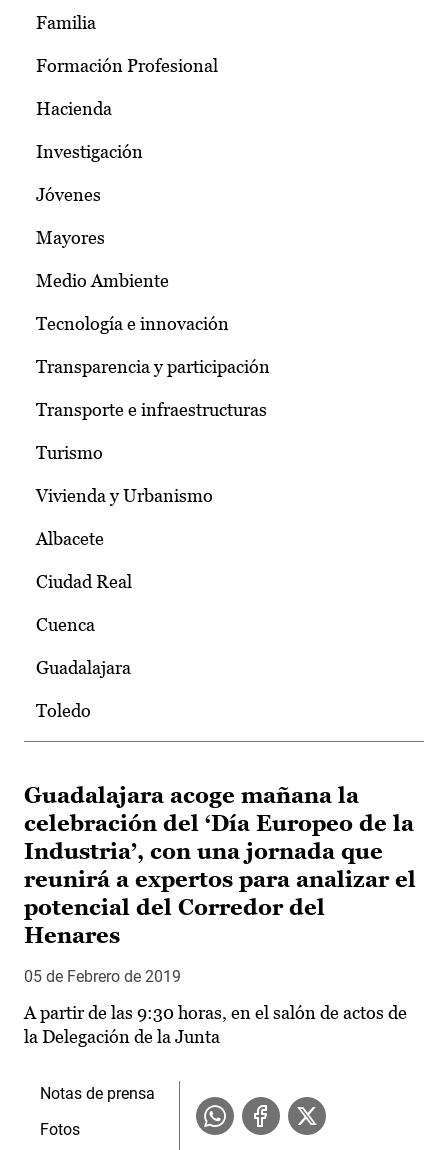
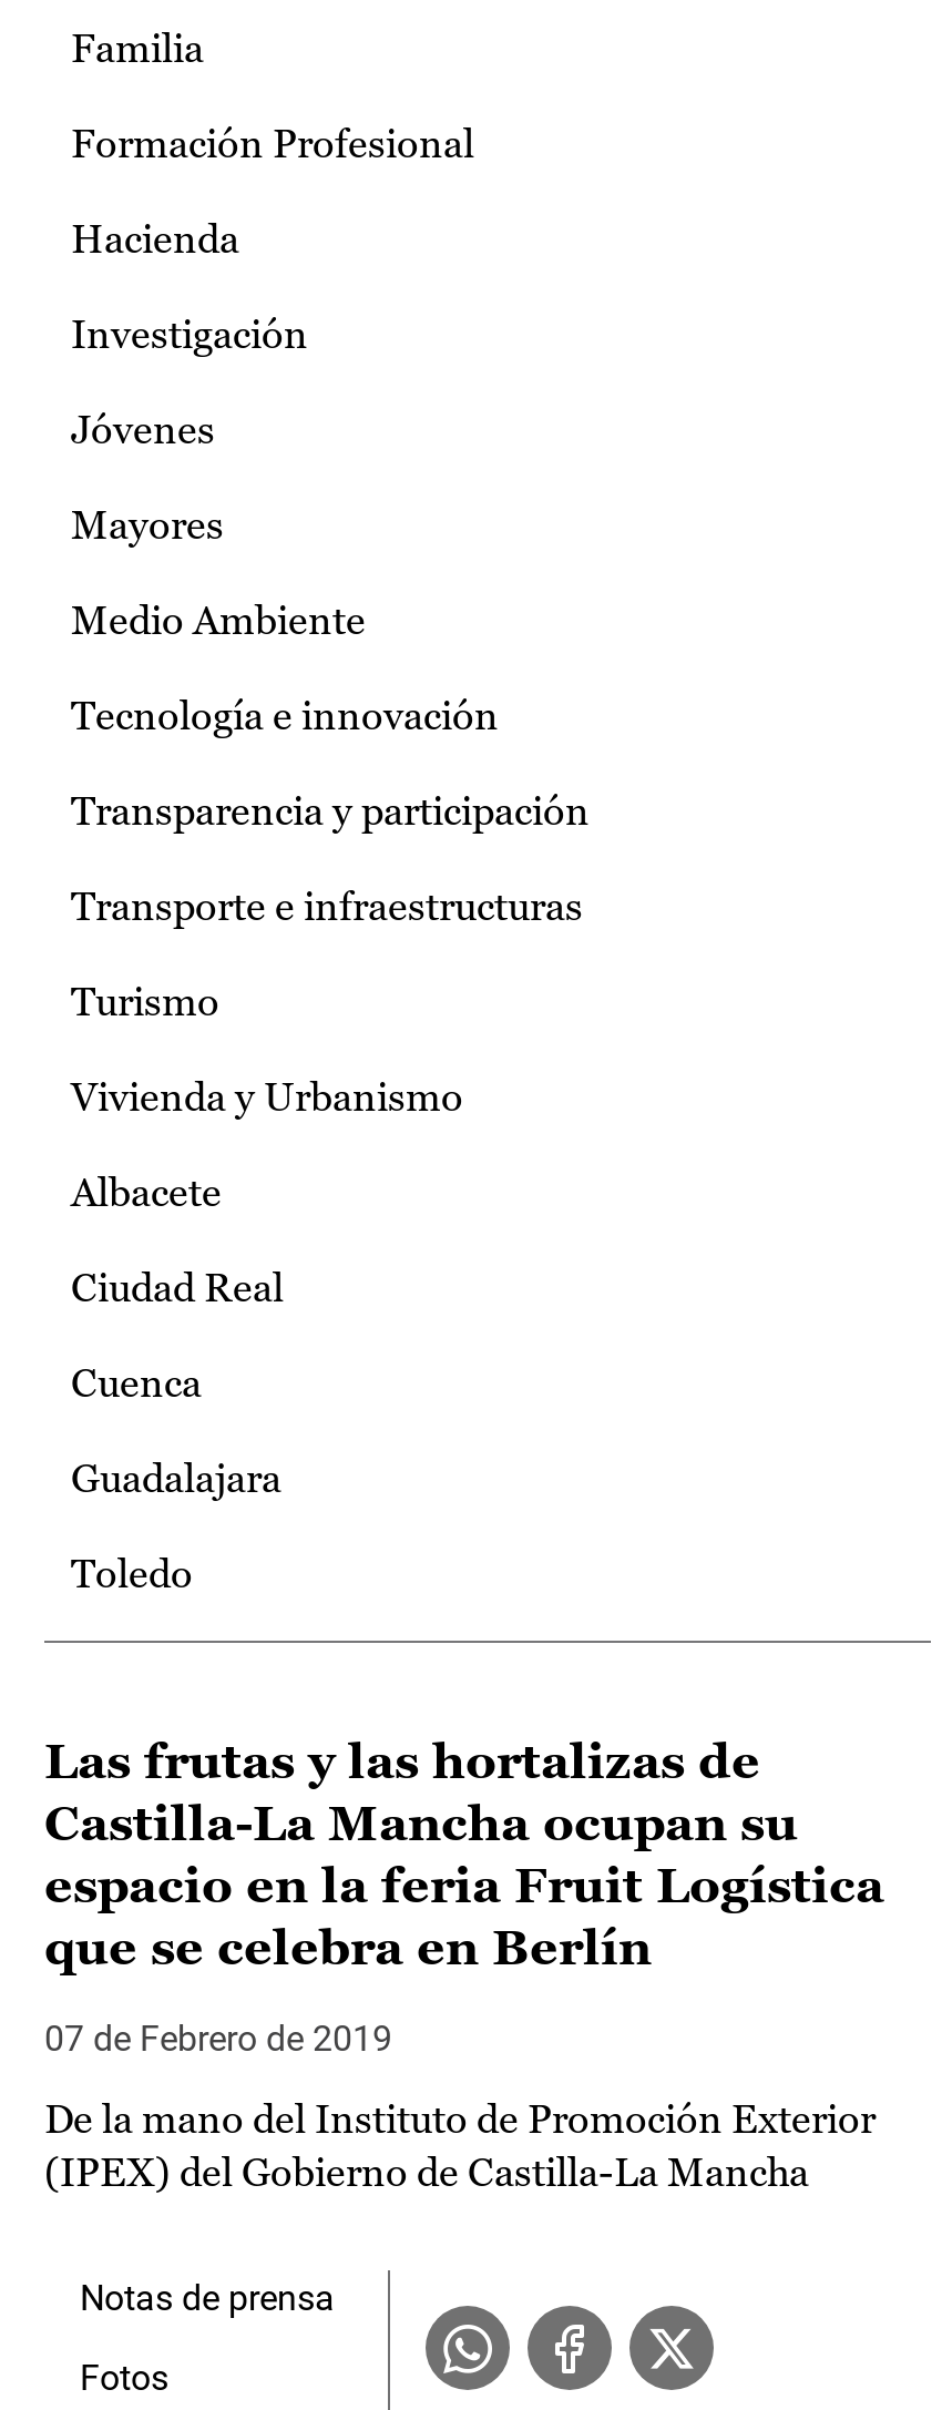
[24,783,416,948] Guadalajara acoge mañana la | celebración del ‘Día Europeo de la | Industria’, con una jornada que | reunirá a expertos para analizar el | potencial del Corredor del | Henares -> [44,1734,884,1976] Las frutas y las hortalizas de | Castilla-La Mancha ocupan su | espacio en la feria Fruit Logística | que se celebra en Berlín
[24,967,181,986] 05 de Febrero de 2019 -> [44,2018,392,2060] 07 de Febrero de 2019
[24,1002,407,1047] A partir de las 9:30 horas, en el salón de actos de | la Delegación de la Junta -> [44,2095,876,2195] De la mano del Instituto de Promoción Exterior | (IPEX) del Gobierno de Castilla-La Mancha

